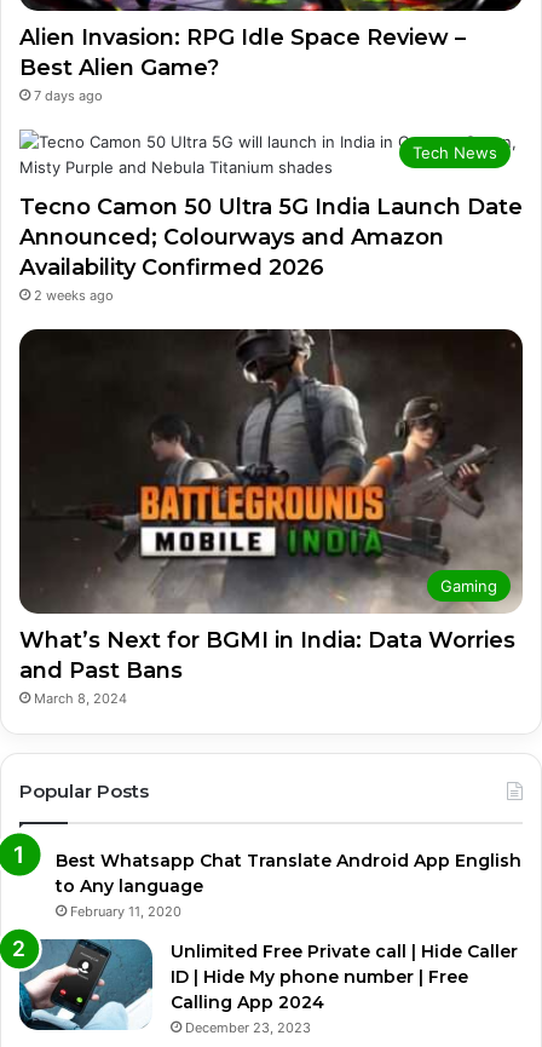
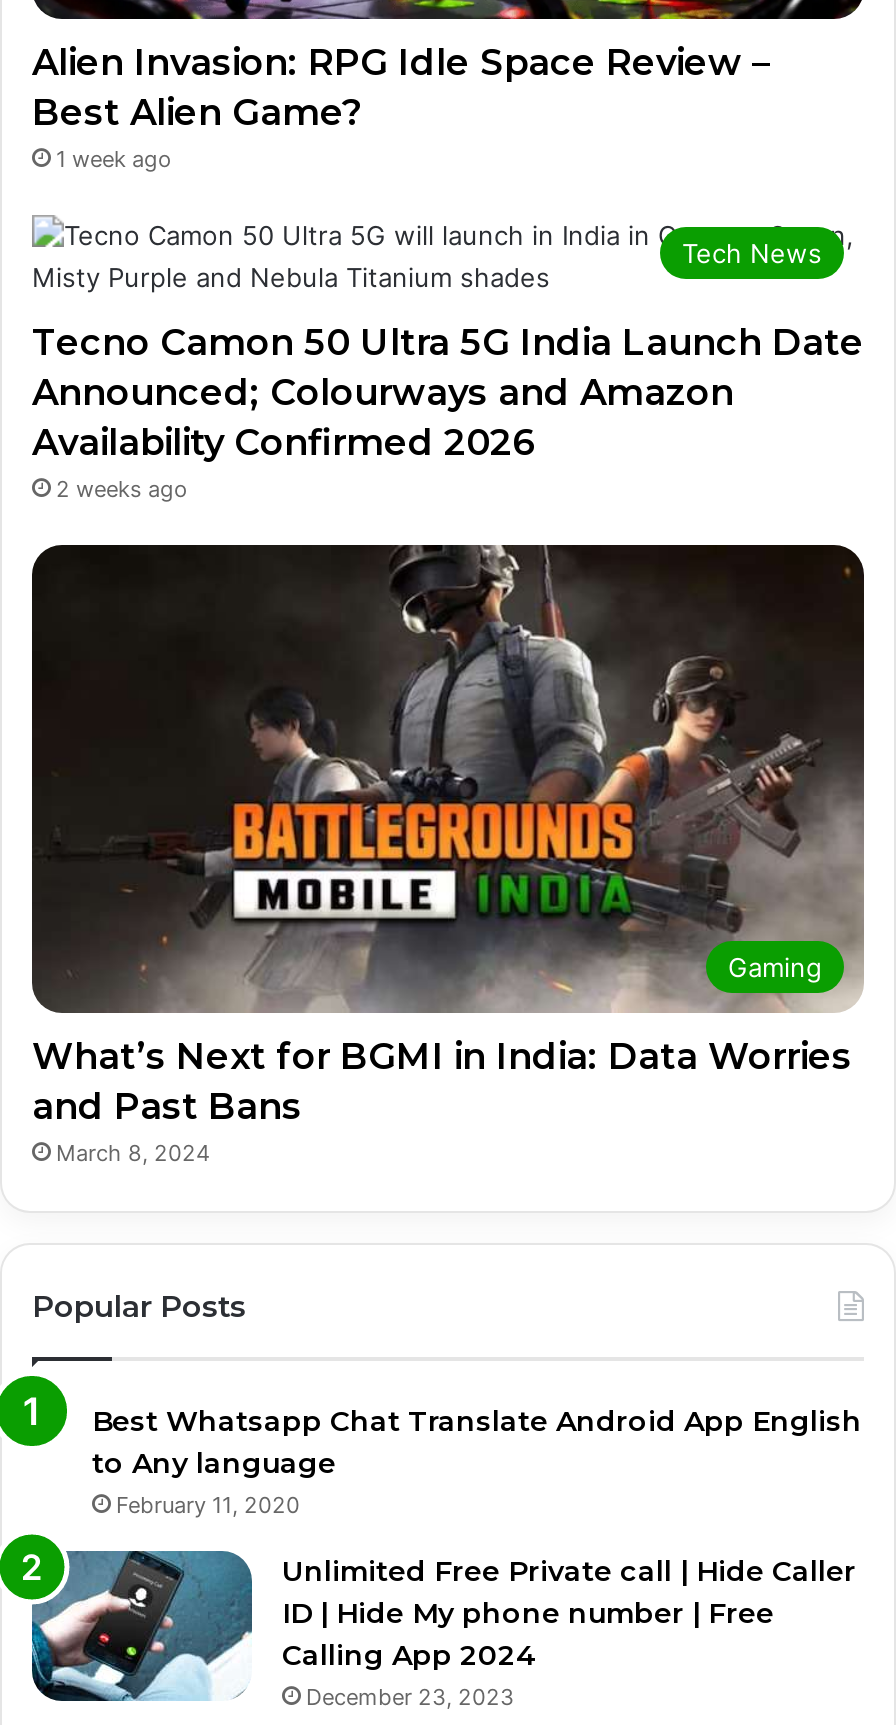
[34,88,103,105] 7 days ago -> [56,145,172,173] 1 week ago

